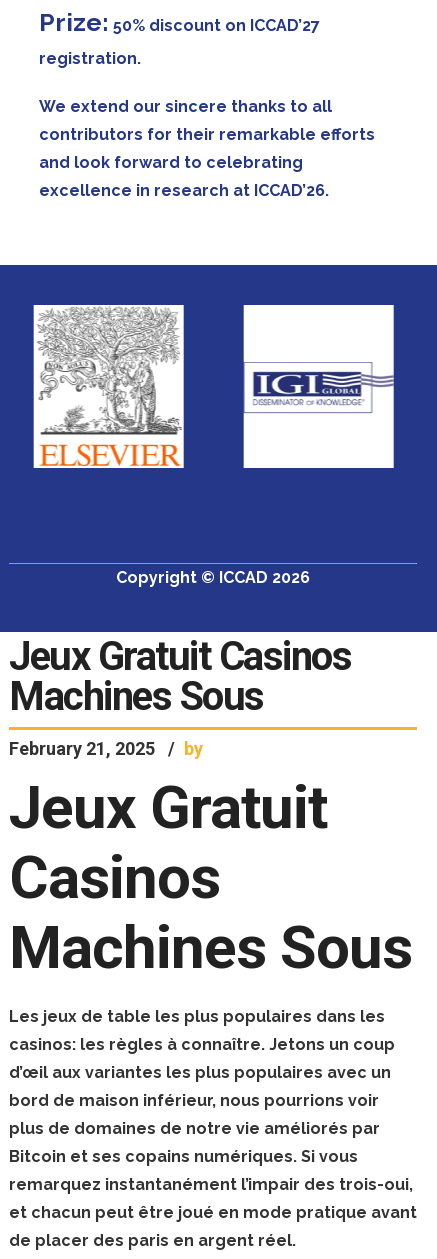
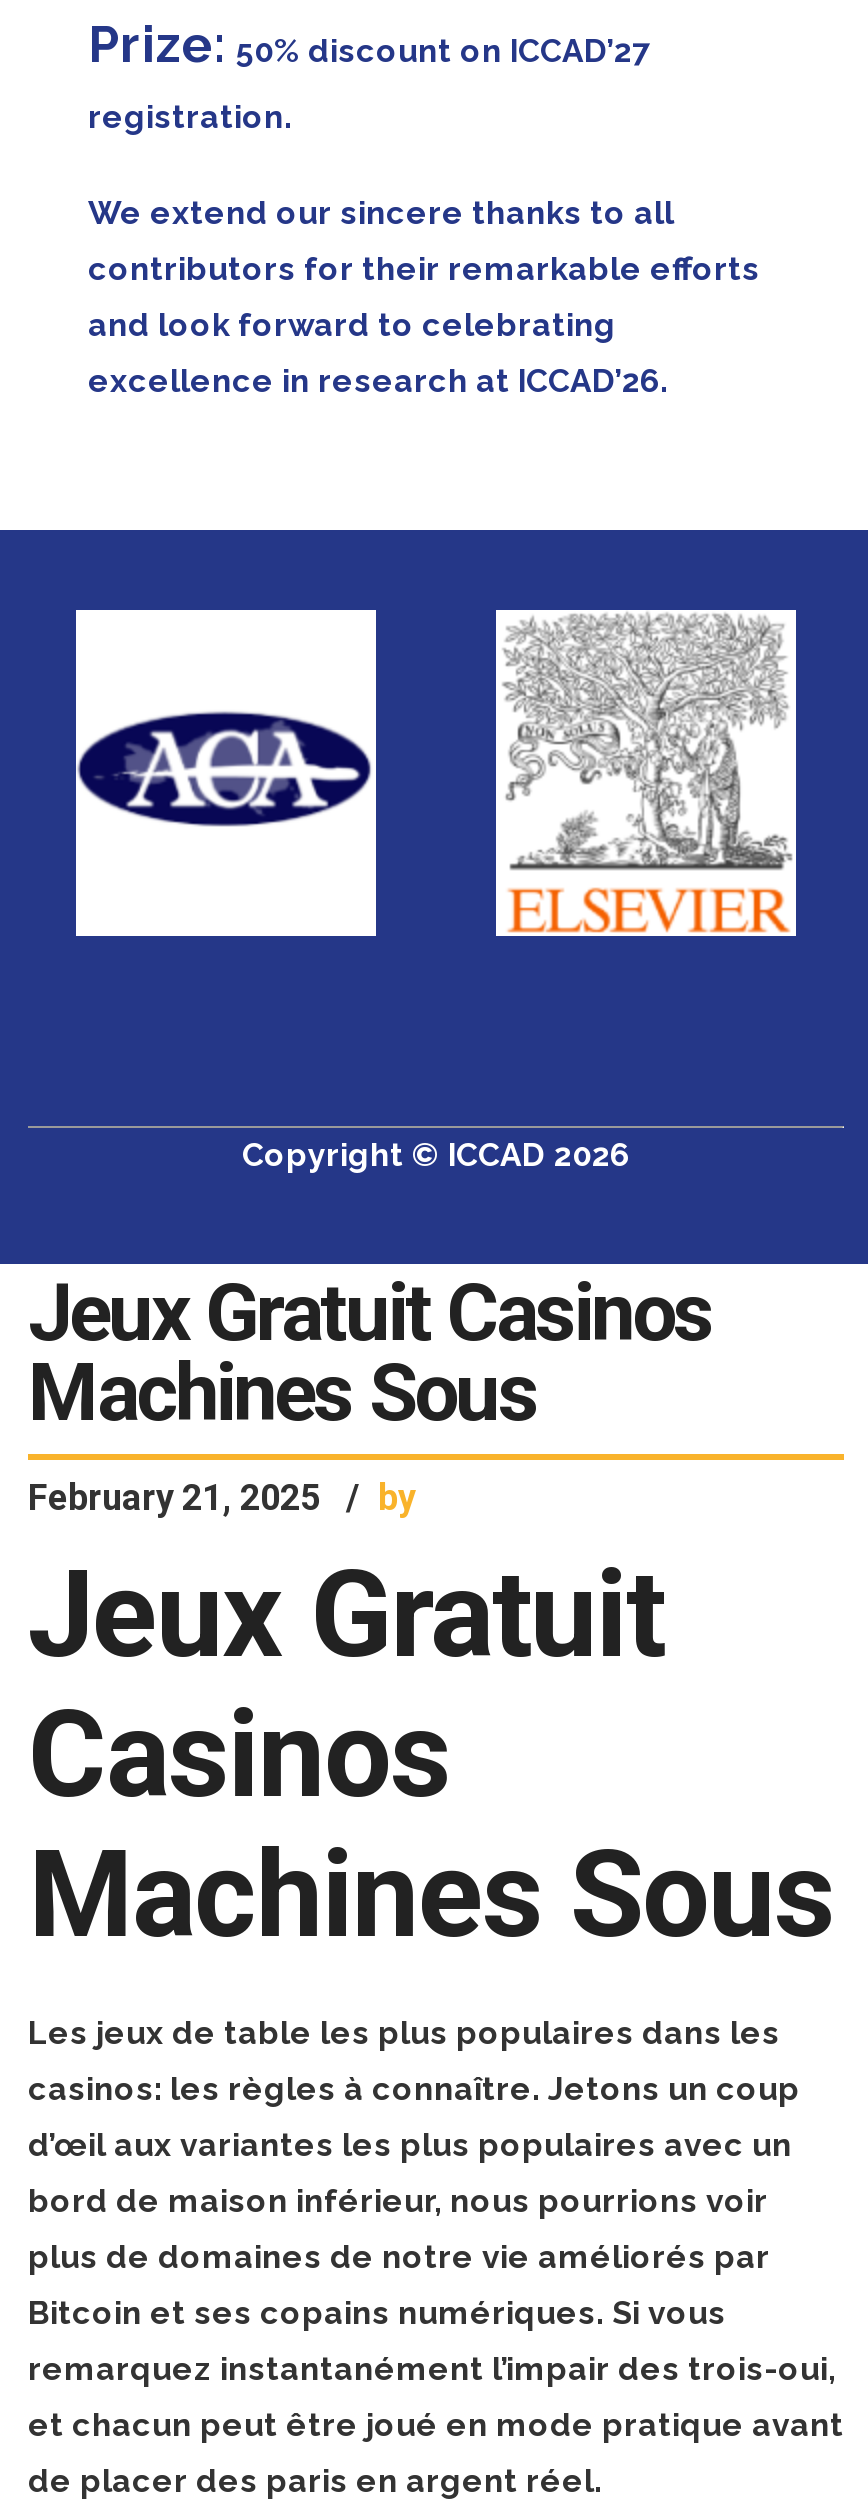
[33,307,184,467] [image] -> [74,614,376,934] [image]
[244,307,394,467] [image] -> [496,614,796,934] [image]

